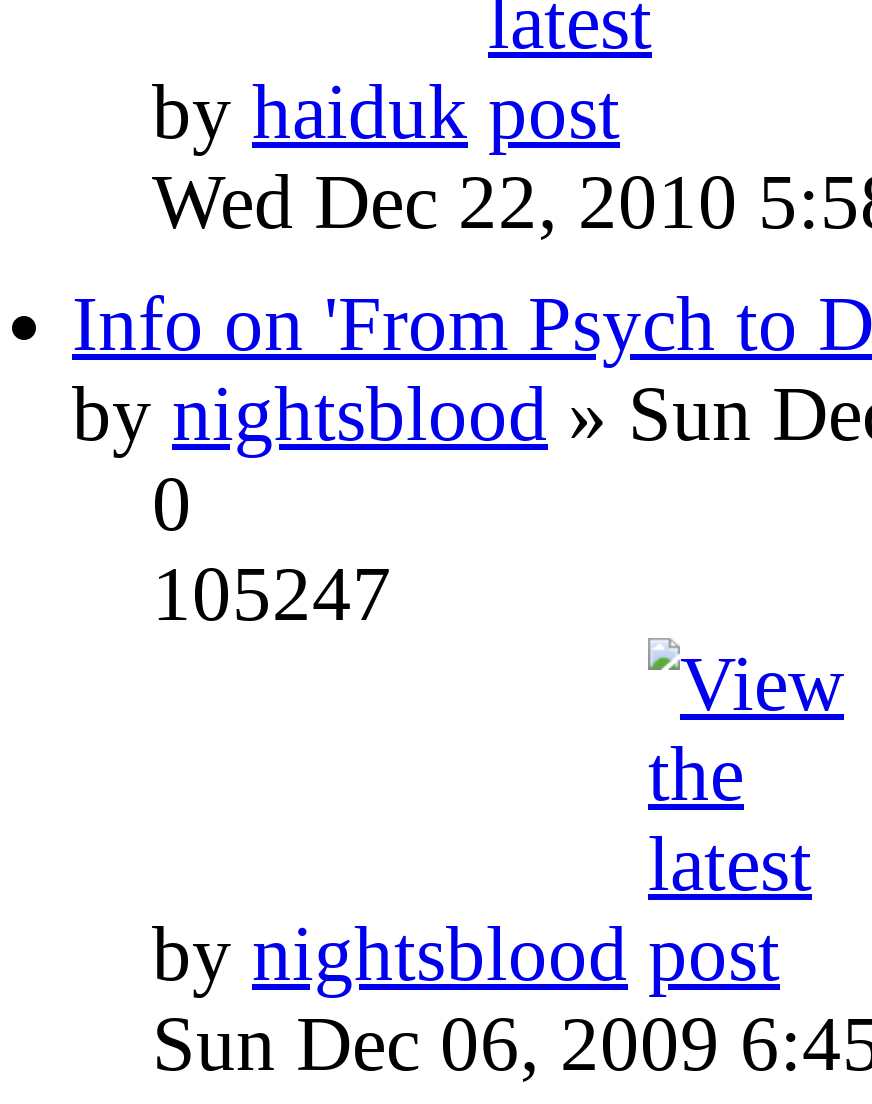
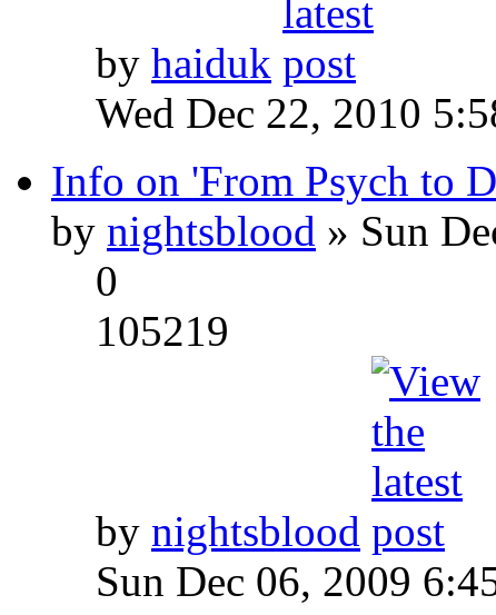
[152,550,392,636] 105247 -> [96,307,229,355] 105219

